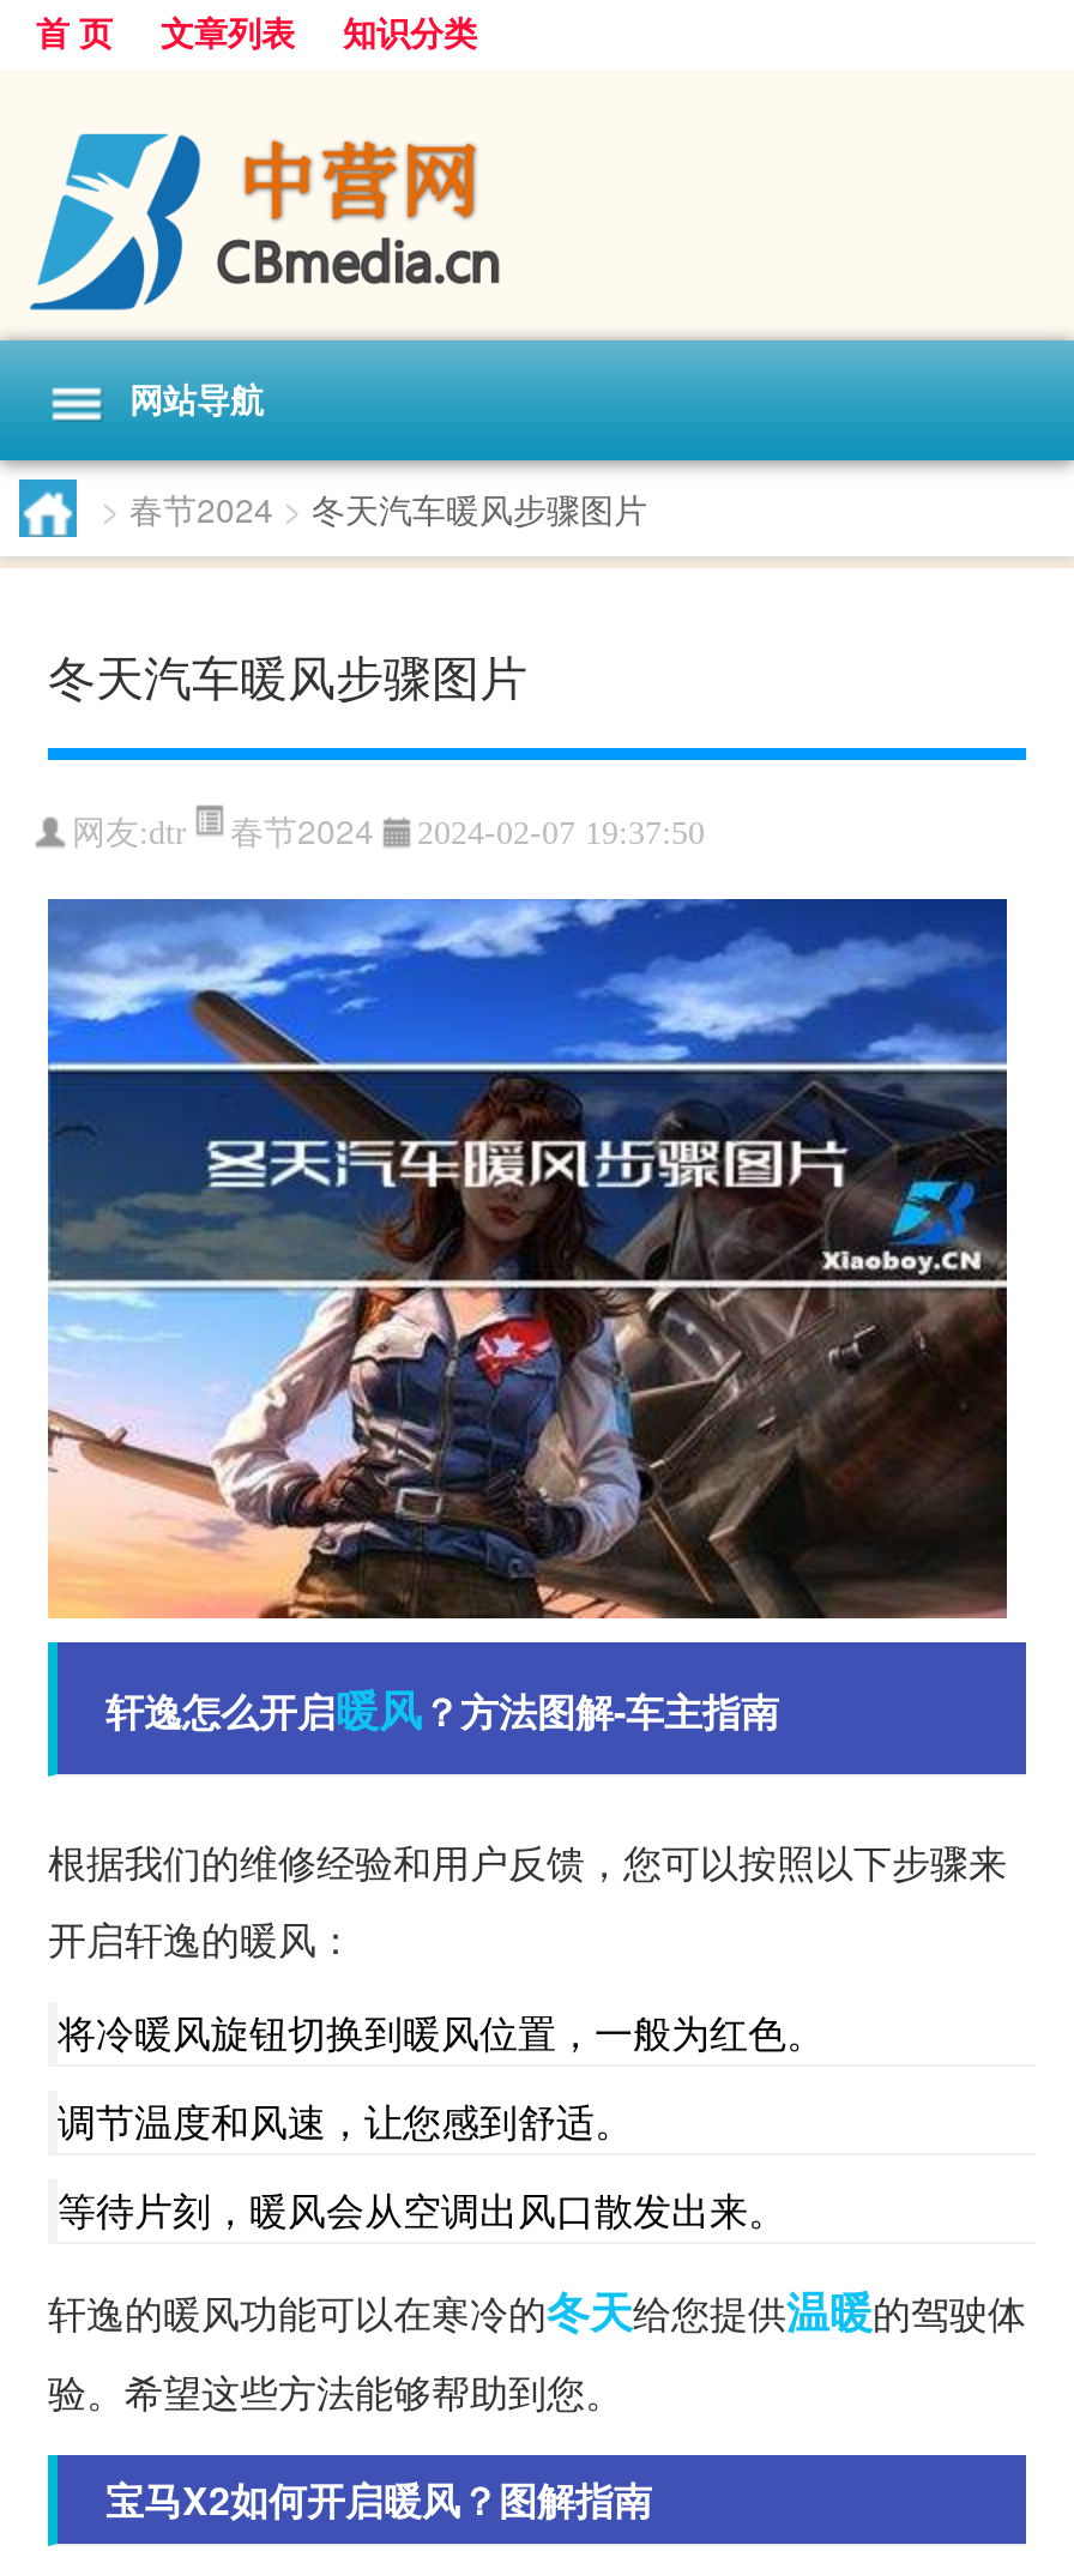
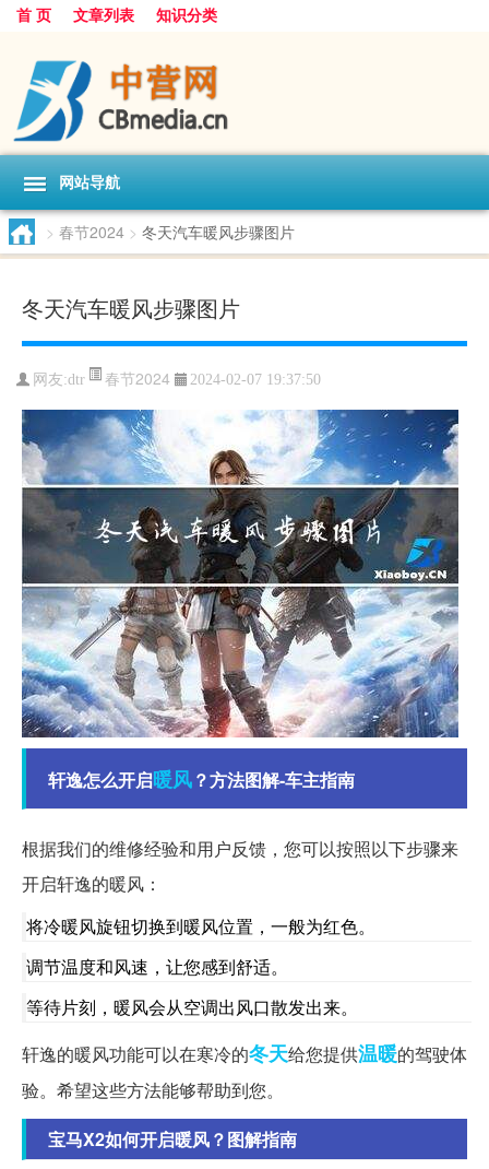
[46,897,1009,1621] [image] -> [21,410,460,739] [image]

